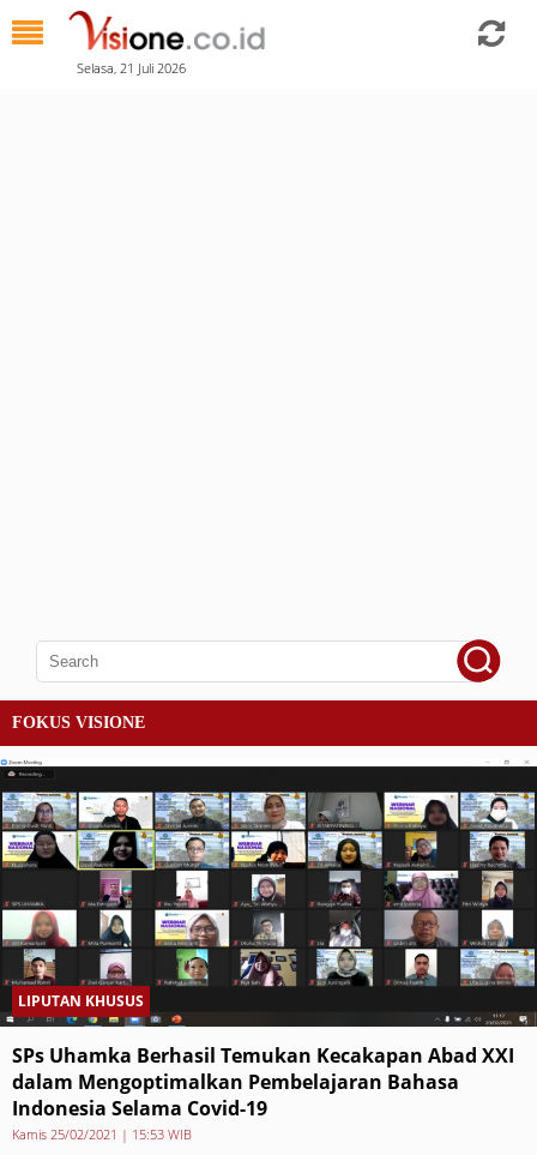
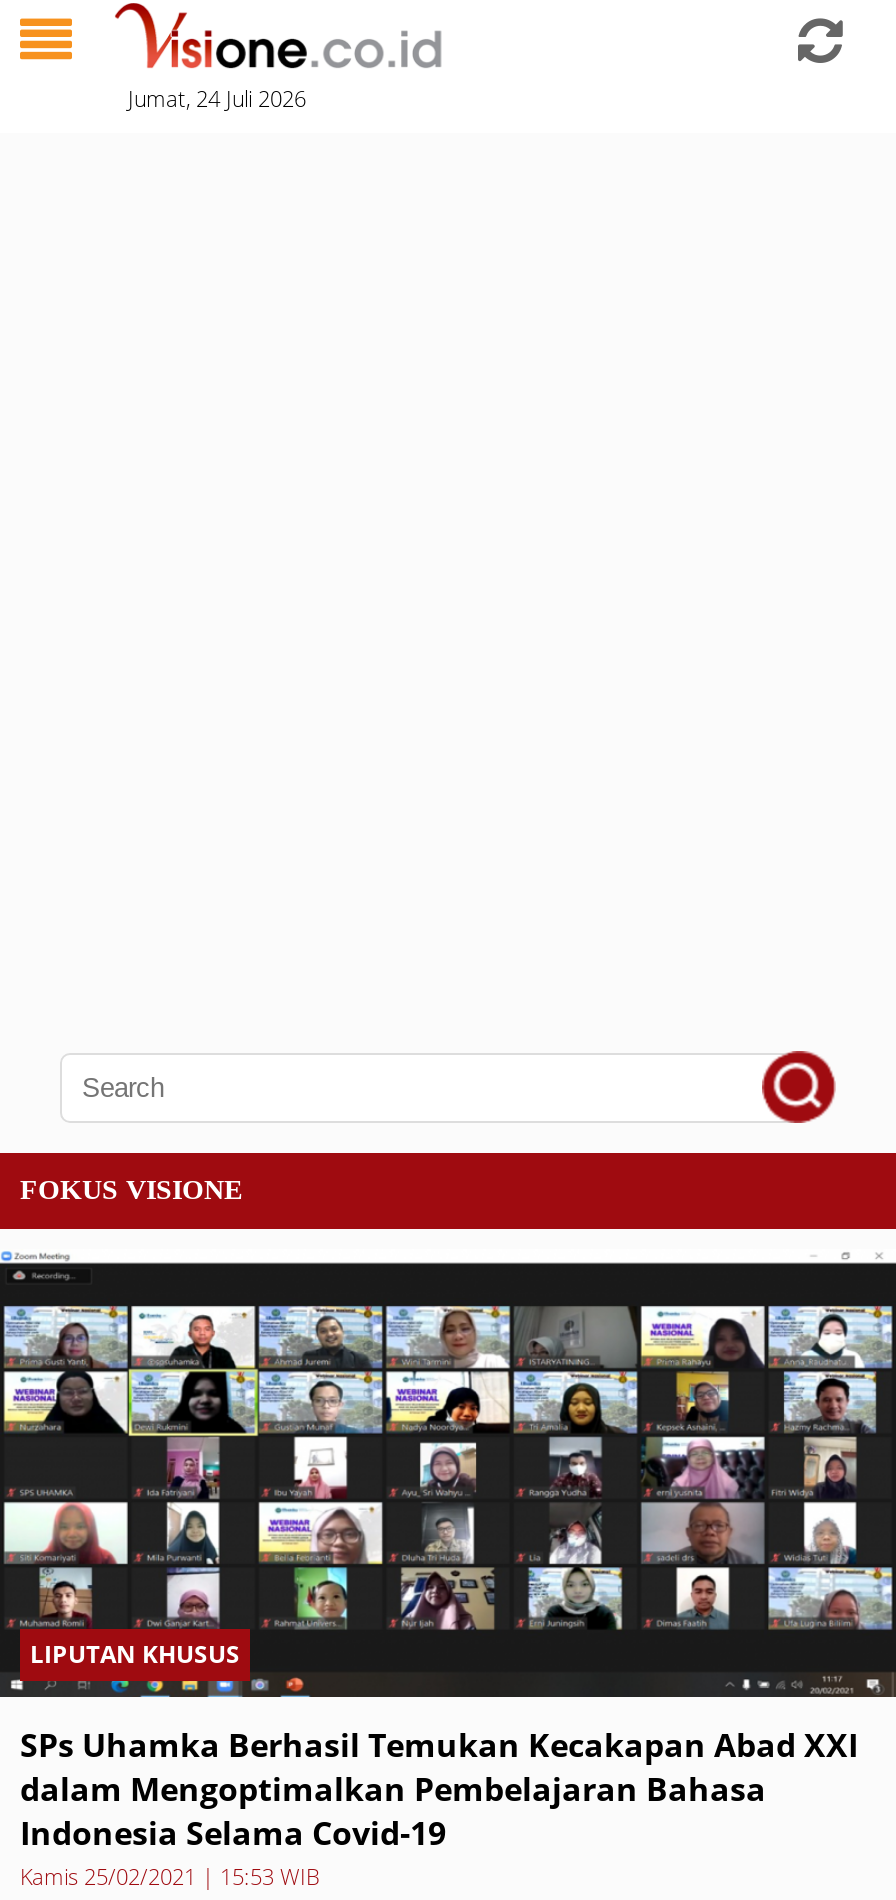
[77,59,186,77] Selasa, 21 Juli 2026 -> [128,84,306,114] Jumat, 24 Juli 2026

